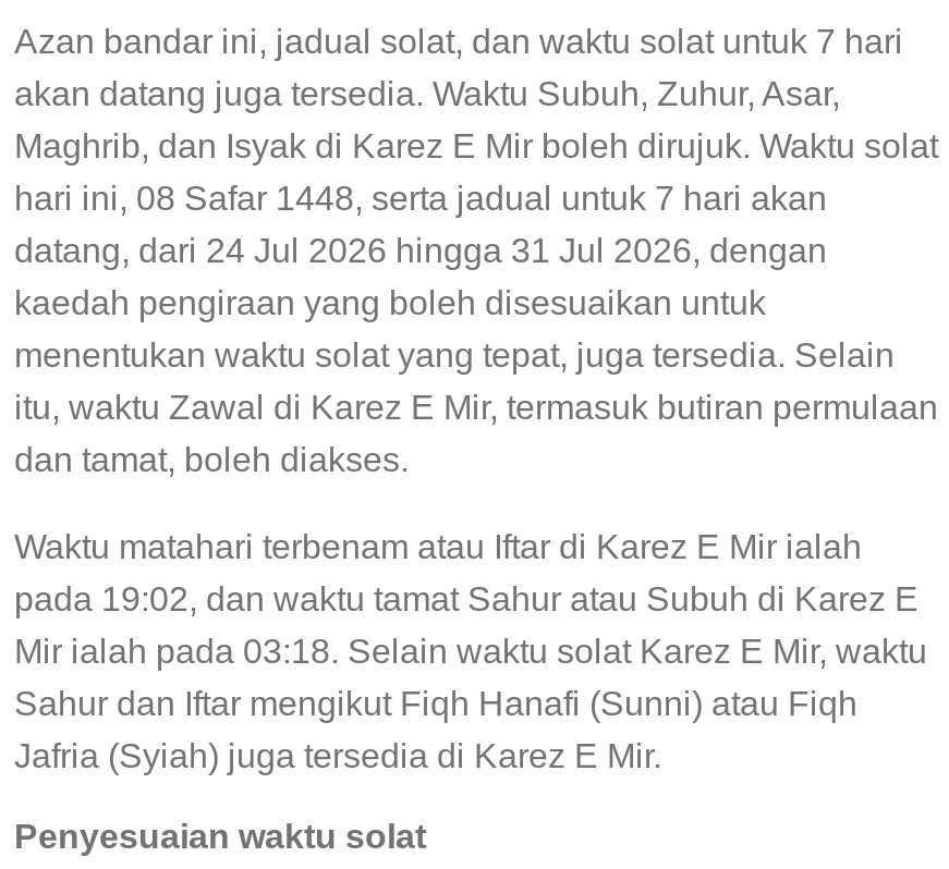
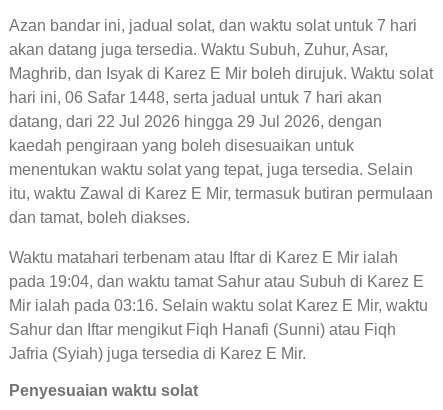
[14,180,827,217] hari ini, 08 Safar 1448, serta jadual untuk 7 hari akan -> [9,89,382,106] hari ini, 06 Safar 1448, serta jadual untuk 7 hari akan
[14,233,827,270] datang, dari 24 Jul 2026 hingga 31 Jul 2026, dengan -> [9,113,382,130] datang, dari 22 Jul 2026 hingga 29 Jul 2026, dengan
[14,581,918,618] pada 19:02, dan waktu tamat Sahur atau Subuh di Karez E -> [9,273,424,290] pada 19:04, dan waktu tamat Sahur atau Subuh di Karez E
[14,633,927,670] Mir ialah pada 03:18. Selain waktu solat Karez E Mir, waktu -> [9,297,428,314] Mir ialah pada 03:16. Selain waktu solat Karez E Mir, waktu

